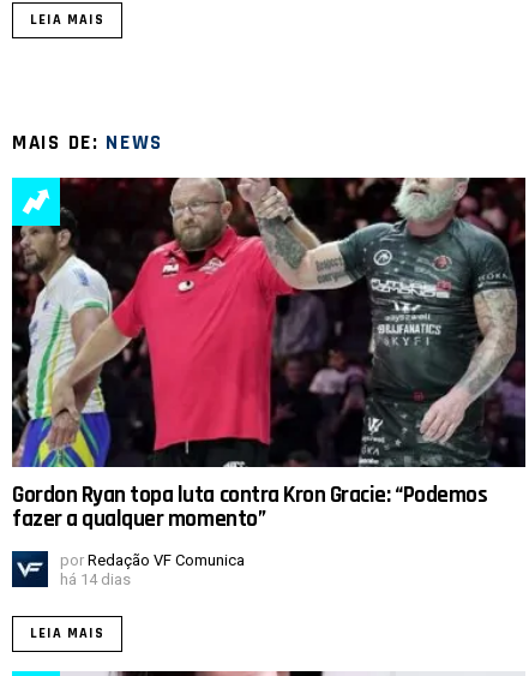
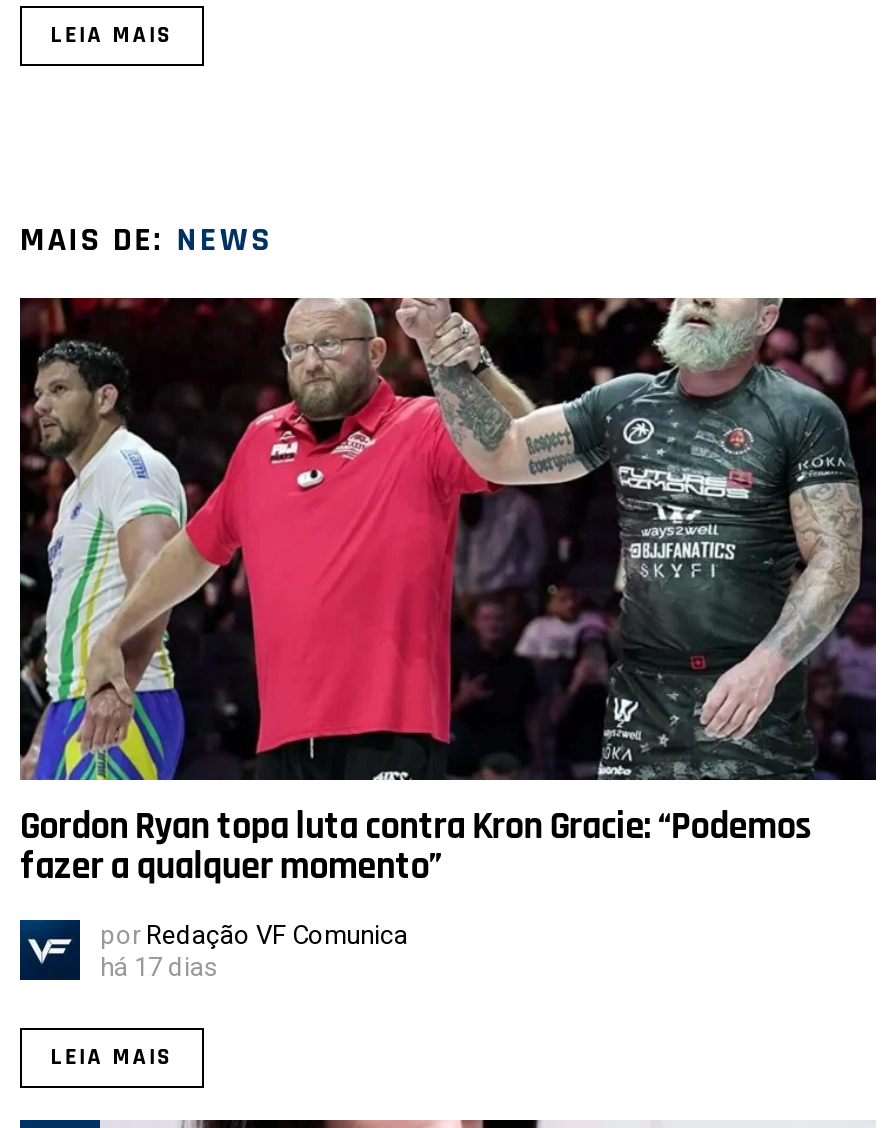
[11,177,71,227] [image] -> [18,295,100,379] [image]
[60,570,131,588] há 14 dias -> [100,952,218,982] há 17 dias

